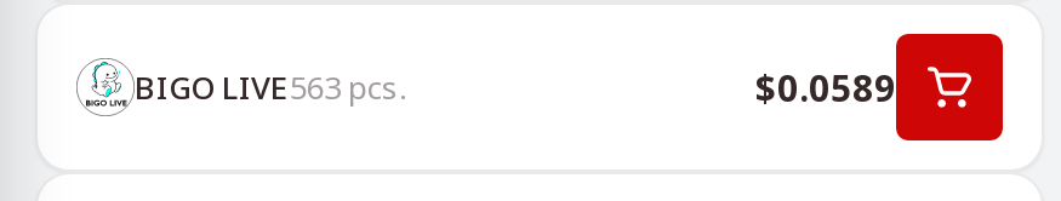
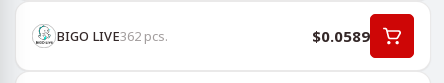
[135,64,406,108] BIGO LIVE563 pcs. -> [56,26,168,44] BIGO LIVE362 pcs.

